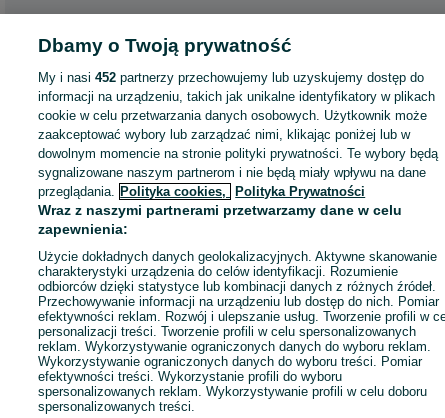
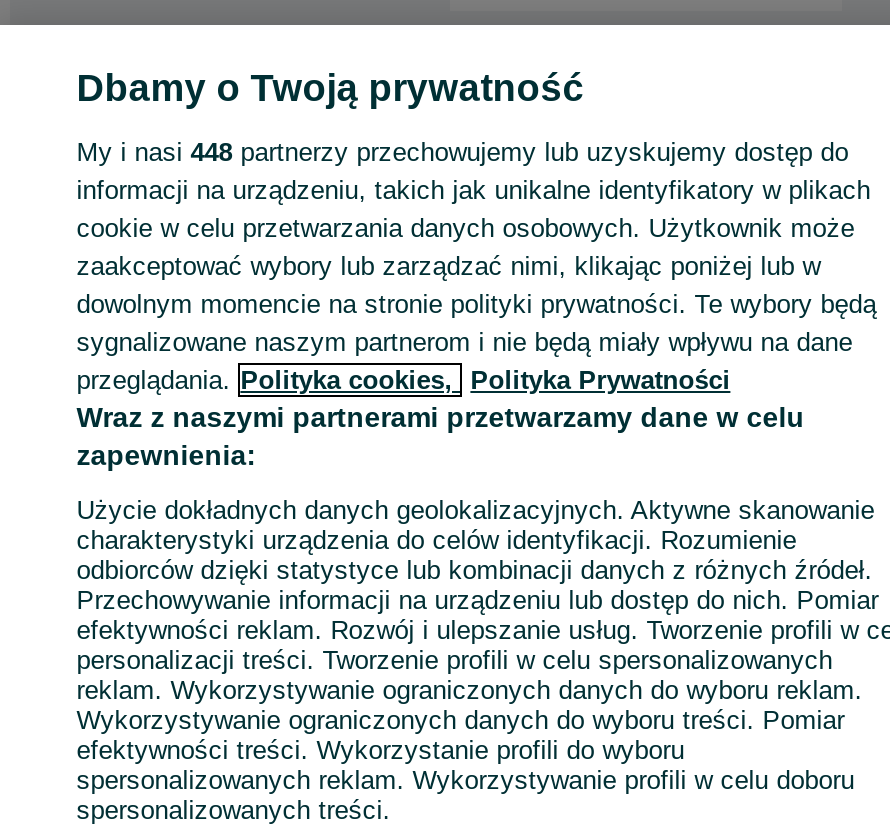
[38,70,424,85] My i nasi 452 partnerzy przechowujemy lub uzyskujemy dostęp do -> [76,137,848,167] My i nasi 448 partnerzy przechowujemy lub uzyskujemy dostęp do

